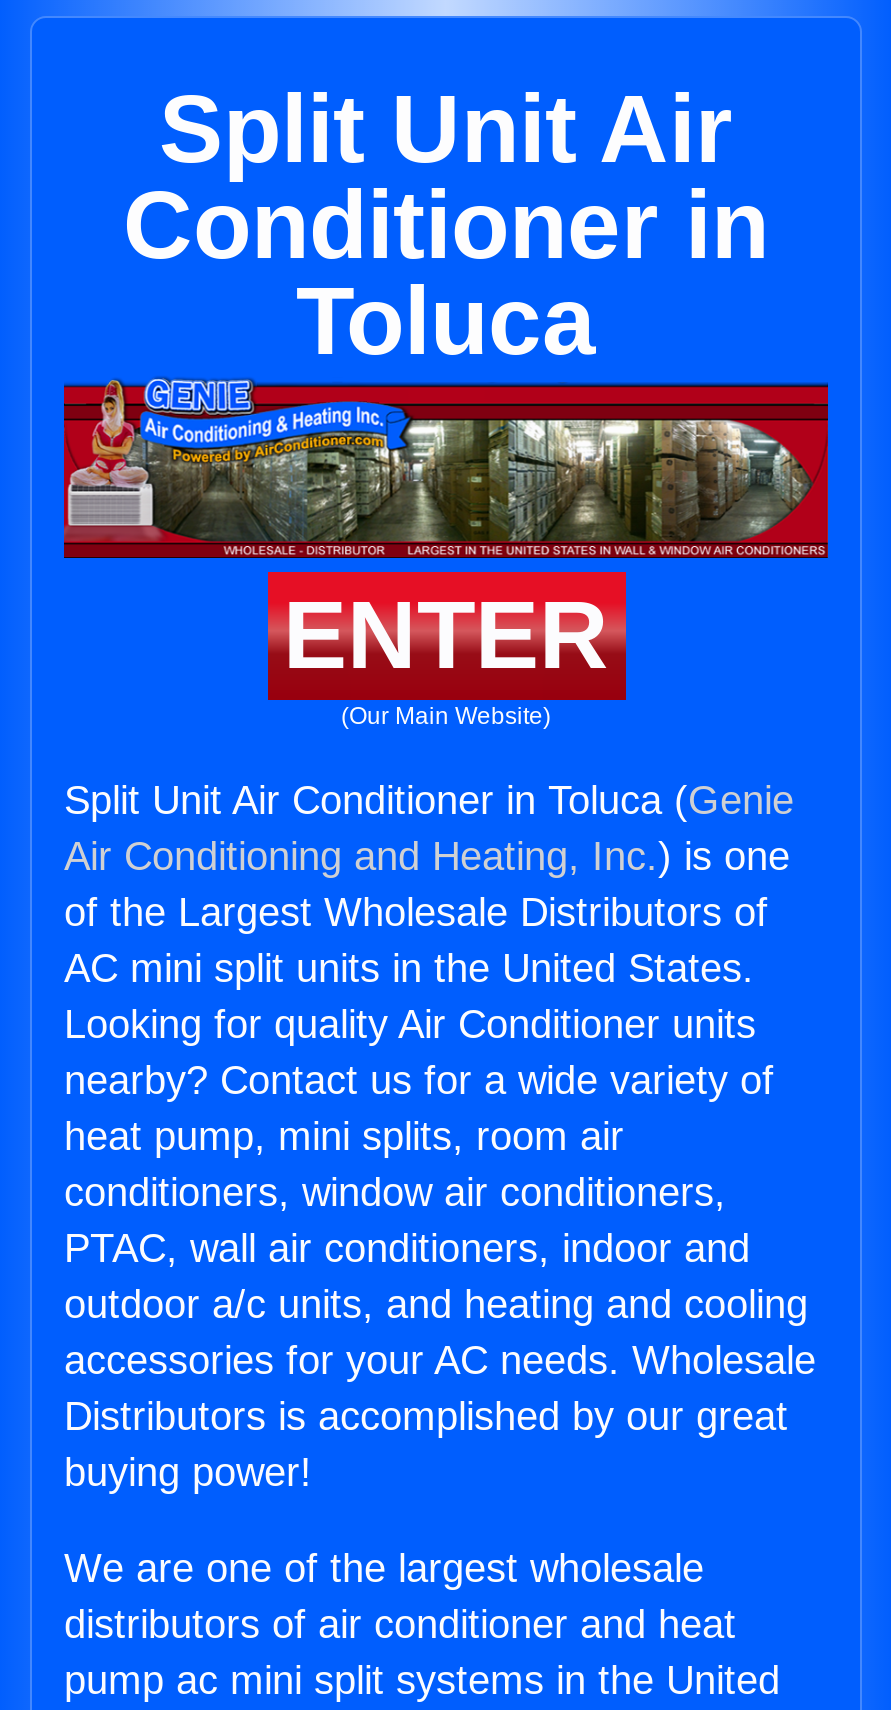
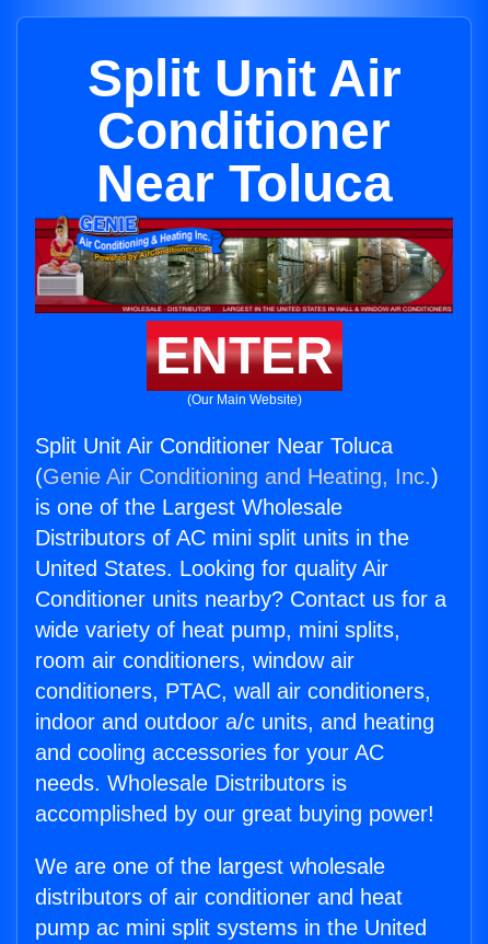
[123,172,769,374] Conditioner in | Toluca -> [96,102,392,212] Conditioner | Near Toluca
[64,778,816,1494] Split Unit Air Conditioner in Toluca (Genie | Air Conditioning and Heating, Inc.) is one | of the Largest Wholesale Distributors of | AC mini split units in the United States. | Looking for quality Air Conditioner units | nearby? Contact us for a wide variety of | heat pump, mini splits, room air | conditioners, window air conditioners, | PTAC, wall air conditioners, indoor and | outdoor a/c units, and heating and cooling | accessories for your AC needs. Wholesale | Distributors is accomplished by our great | buying power! -> [35,434,446,826] Split Unit Air Conditioner Near Toluca | (Genie Air Conditioning and Heating, Inc.) | is one of the Largest Wholesale | Distributors of AC mini split units in the | United States. Looking for quality Air | Conditioner units nearby? Contact us for a | wide variety of heat pump, mini splits, | room air conditioners, window air | conditioners, PTAC, wall air conditioners, | indoor and outdoor a/c units, and heating | and cooling accessories for your AC | needs. Wholesale Distributors is | accomplished by our great buying power!

